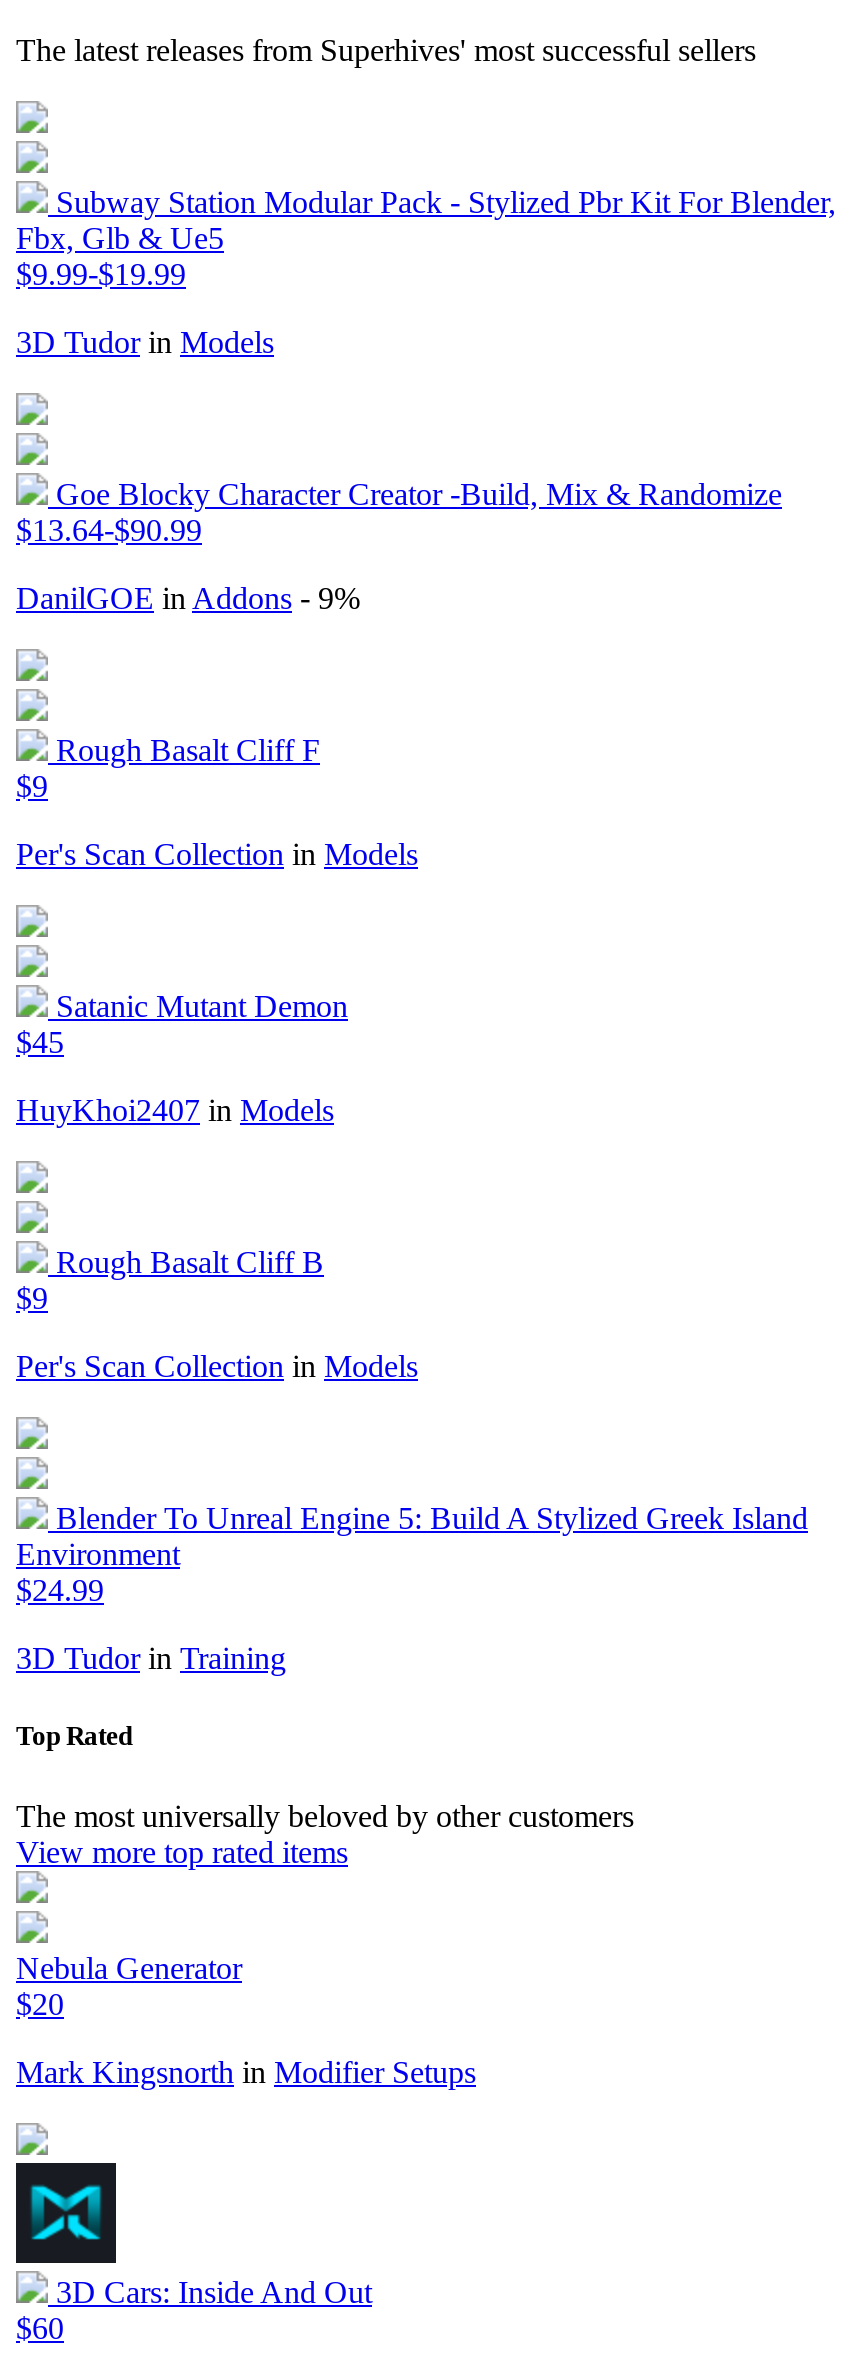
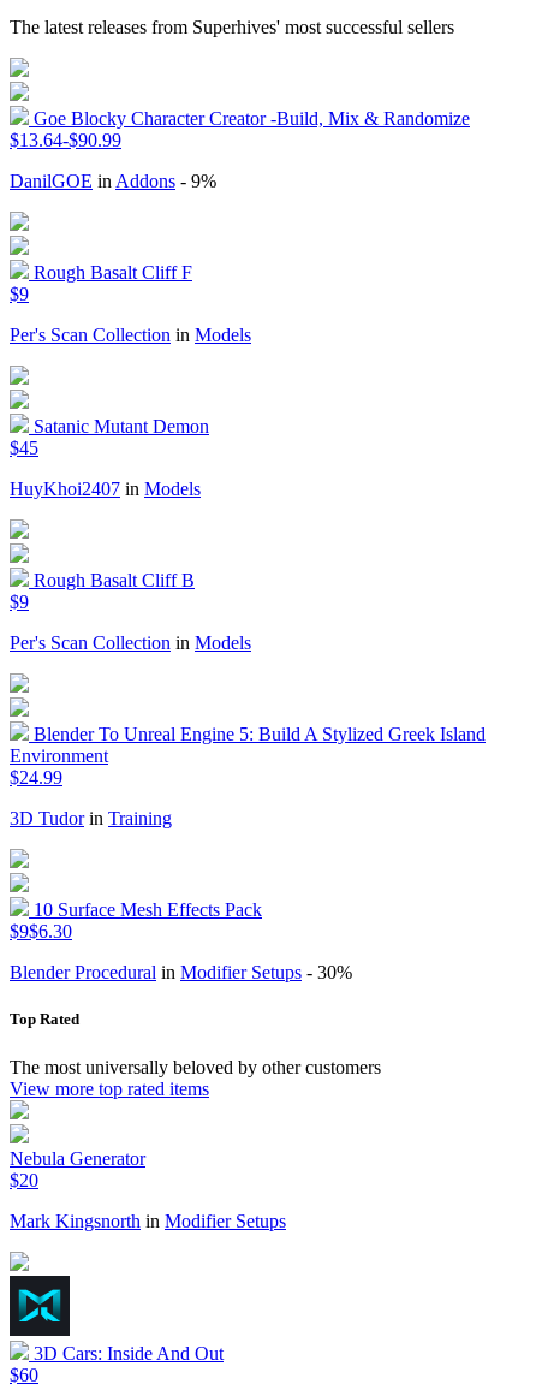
[16,185,836,359] Subway Station Modular Pack - Stylized Pbr Kit For Blender, | Fbx, Glb & Ue5 | $9.99-$19.99 | 3D Tudor in Models -> none
moved [16,477,808,1675] -> [10,108,486,829]: Goe Blocky Character Creator -Build, Mix & Randomize | $13.64-$90.99 | DanilGOE in Addons - 9% | ... | $24.99 | 3D Tudor in Training
none -> [10,900,352,983] 10 Surface Mesh Effects Pack | $9$6.30 | Blender Procedural in Modifier Setups - 30%

